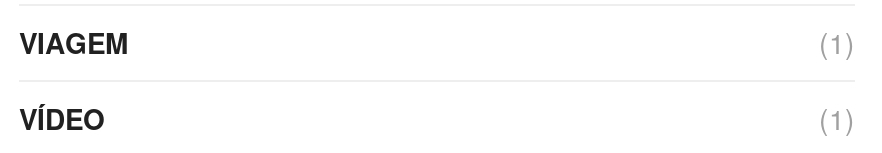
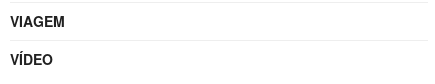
[819,21,855,61] (1) -> none
[819,97,855,137] (1) -> none

